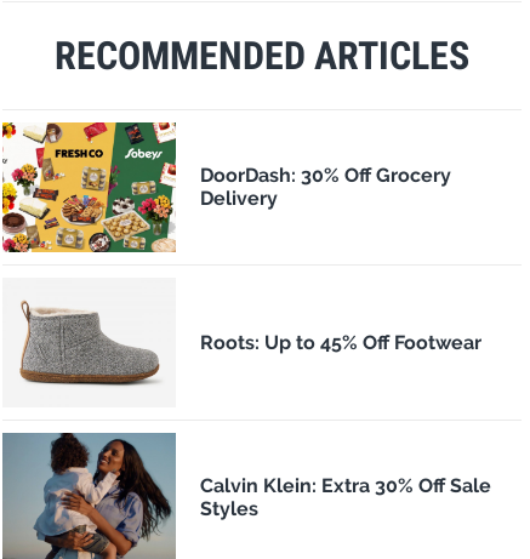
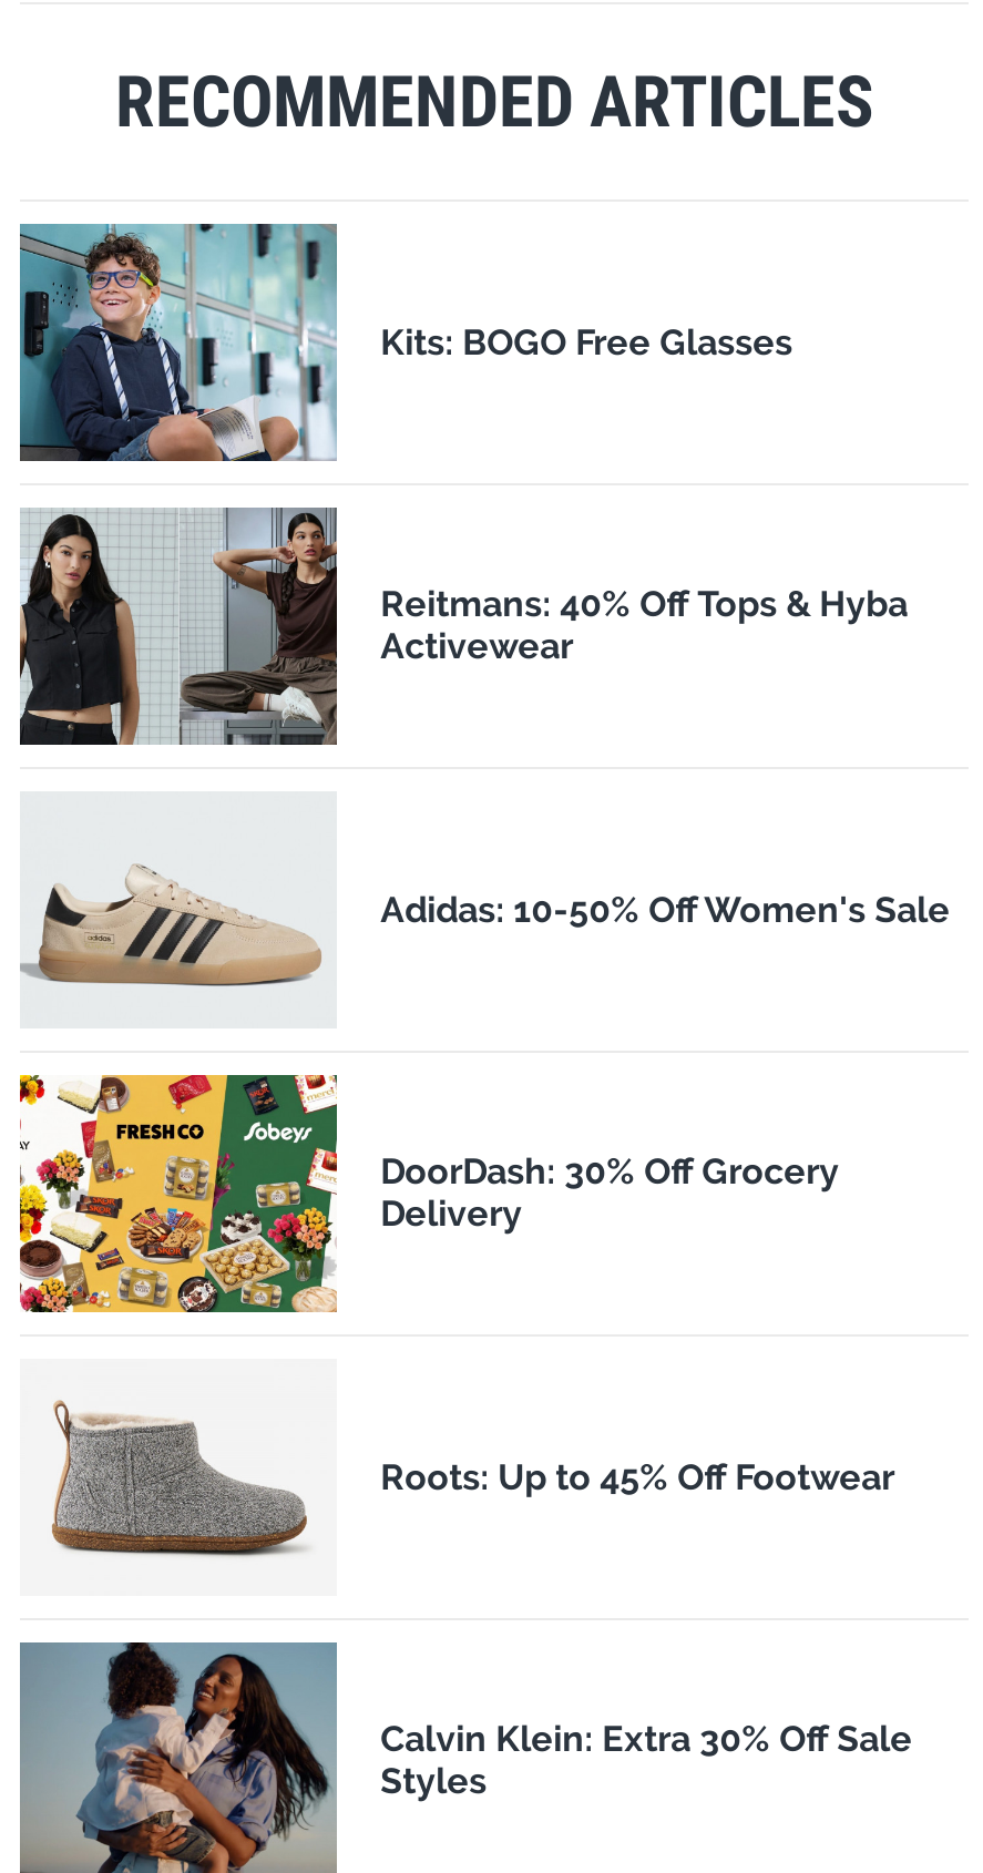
none -> [18,222,793,463] [image] | Kits: BOGO Free Glasses
none -> [18,505,908,747] [image] | Reitmans: 40% Off Tops & Hyba | Activewear
none -> [22,862,950,989] [image] | Adidas: 10-50% Off Women's Sale

